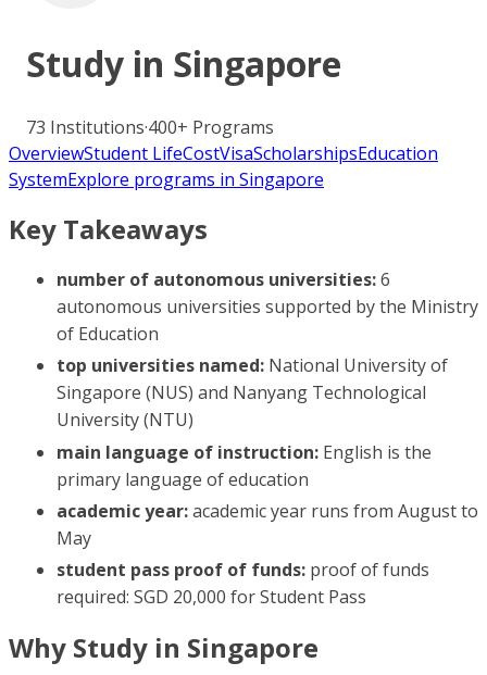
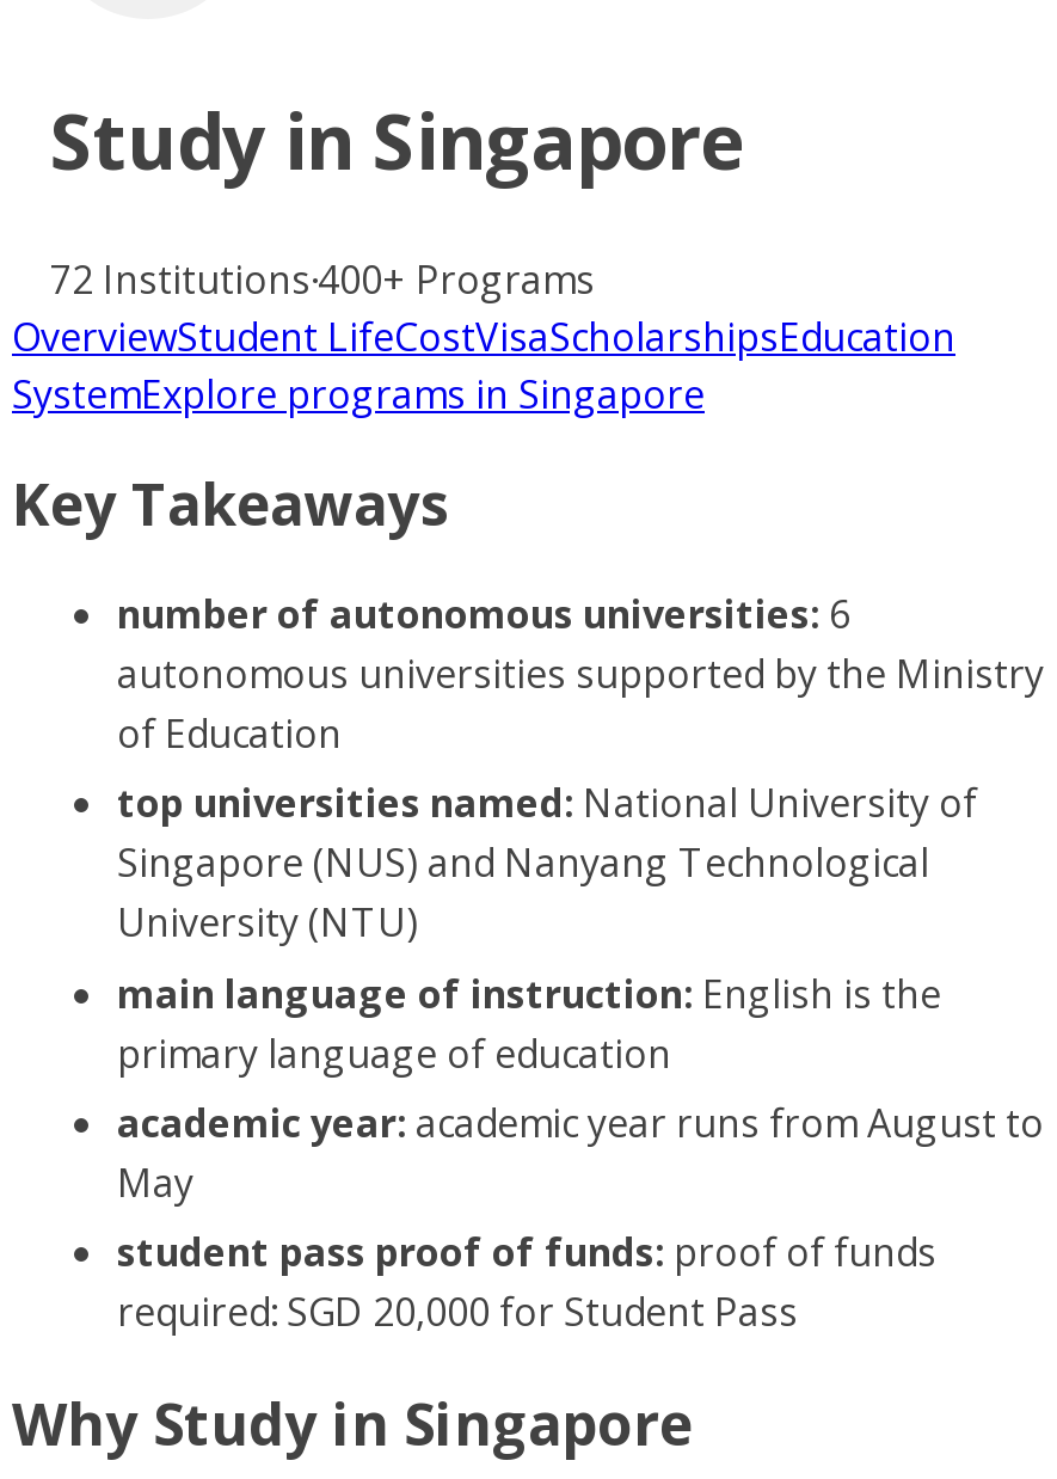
[26,115,274,139] 73 Institutions·400+ Programs -> [50,253,595,306] 72 Institutions·400+ Programs

